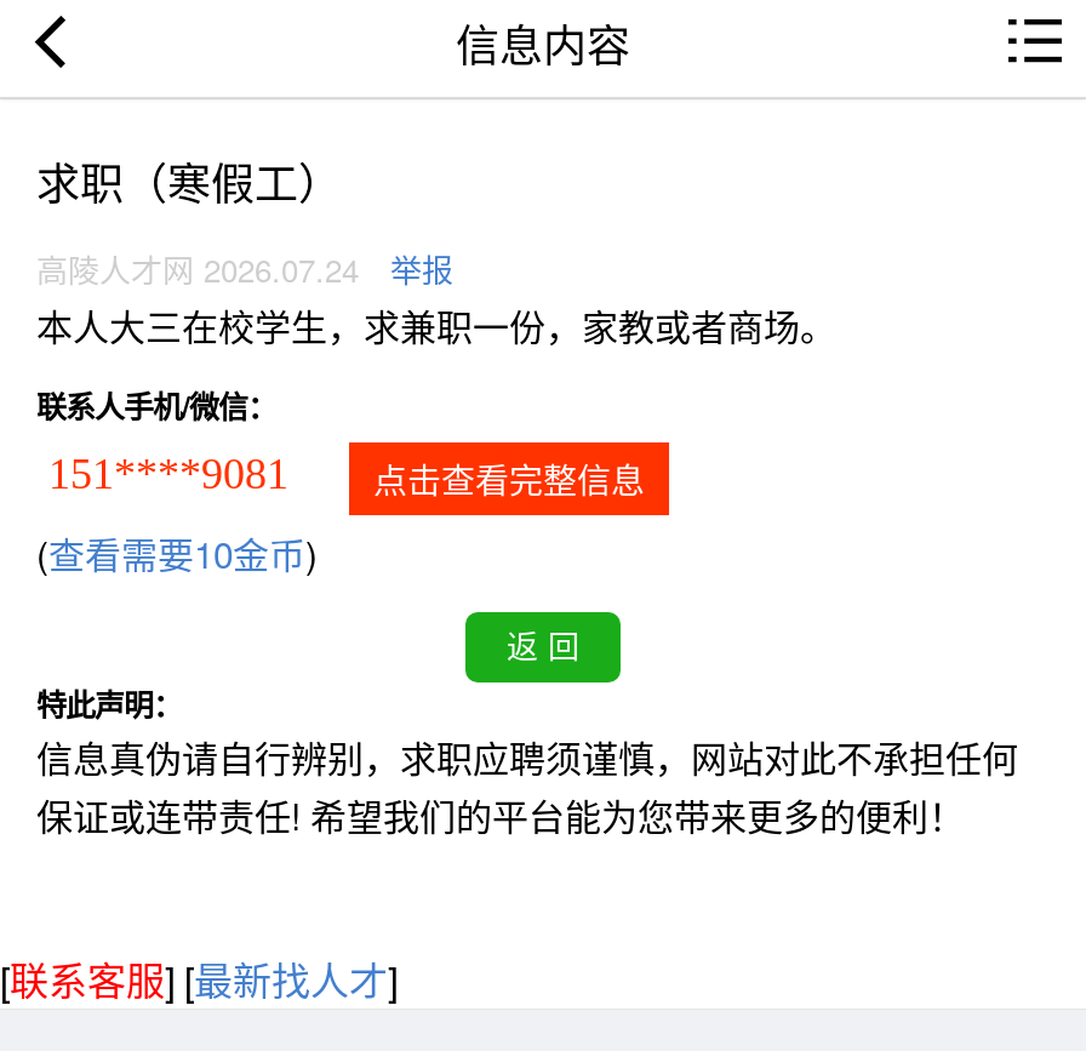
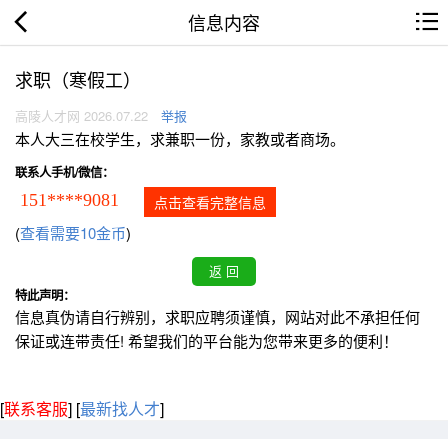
[36,247,453,293] 高陵人才网 2026.07.24 举报 -> [15,106,187,125] 高陵人才网 2026.07.22 举报

